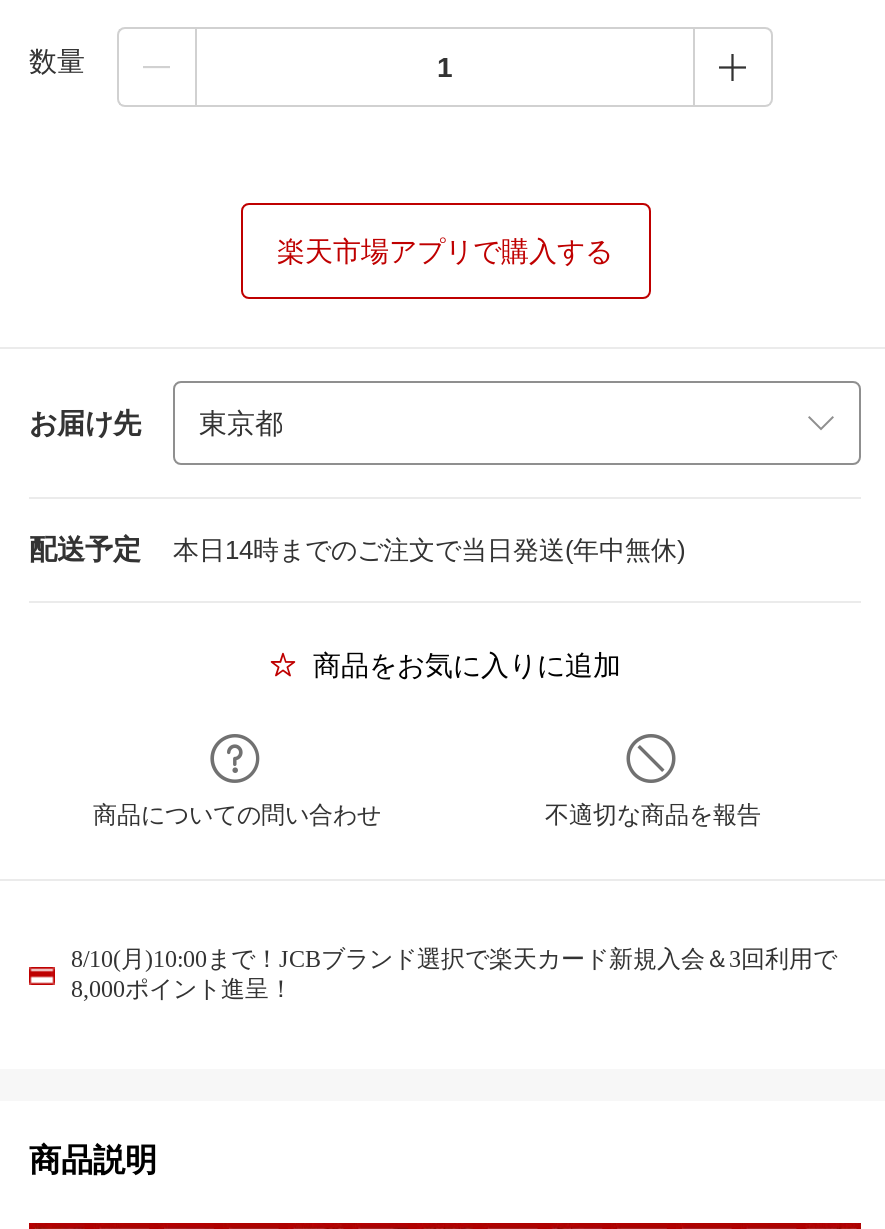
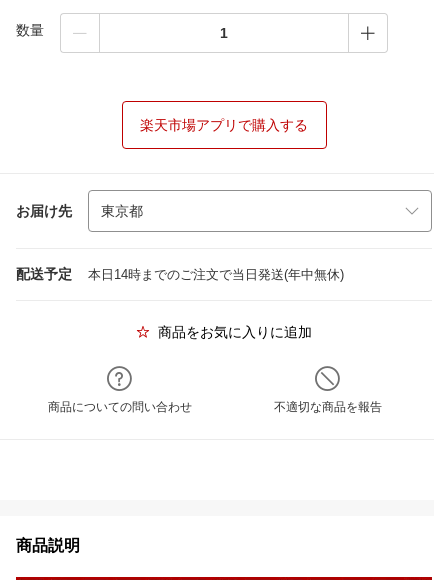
[71,945,837,1003] 8/10(月)10:00まで！JCBブランド選択で楽天カード新規入会＆3回利用で | 8,000ポイント進呈！ -> none

